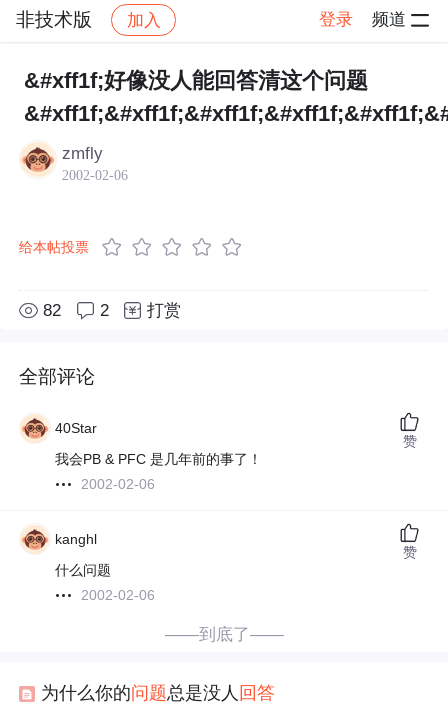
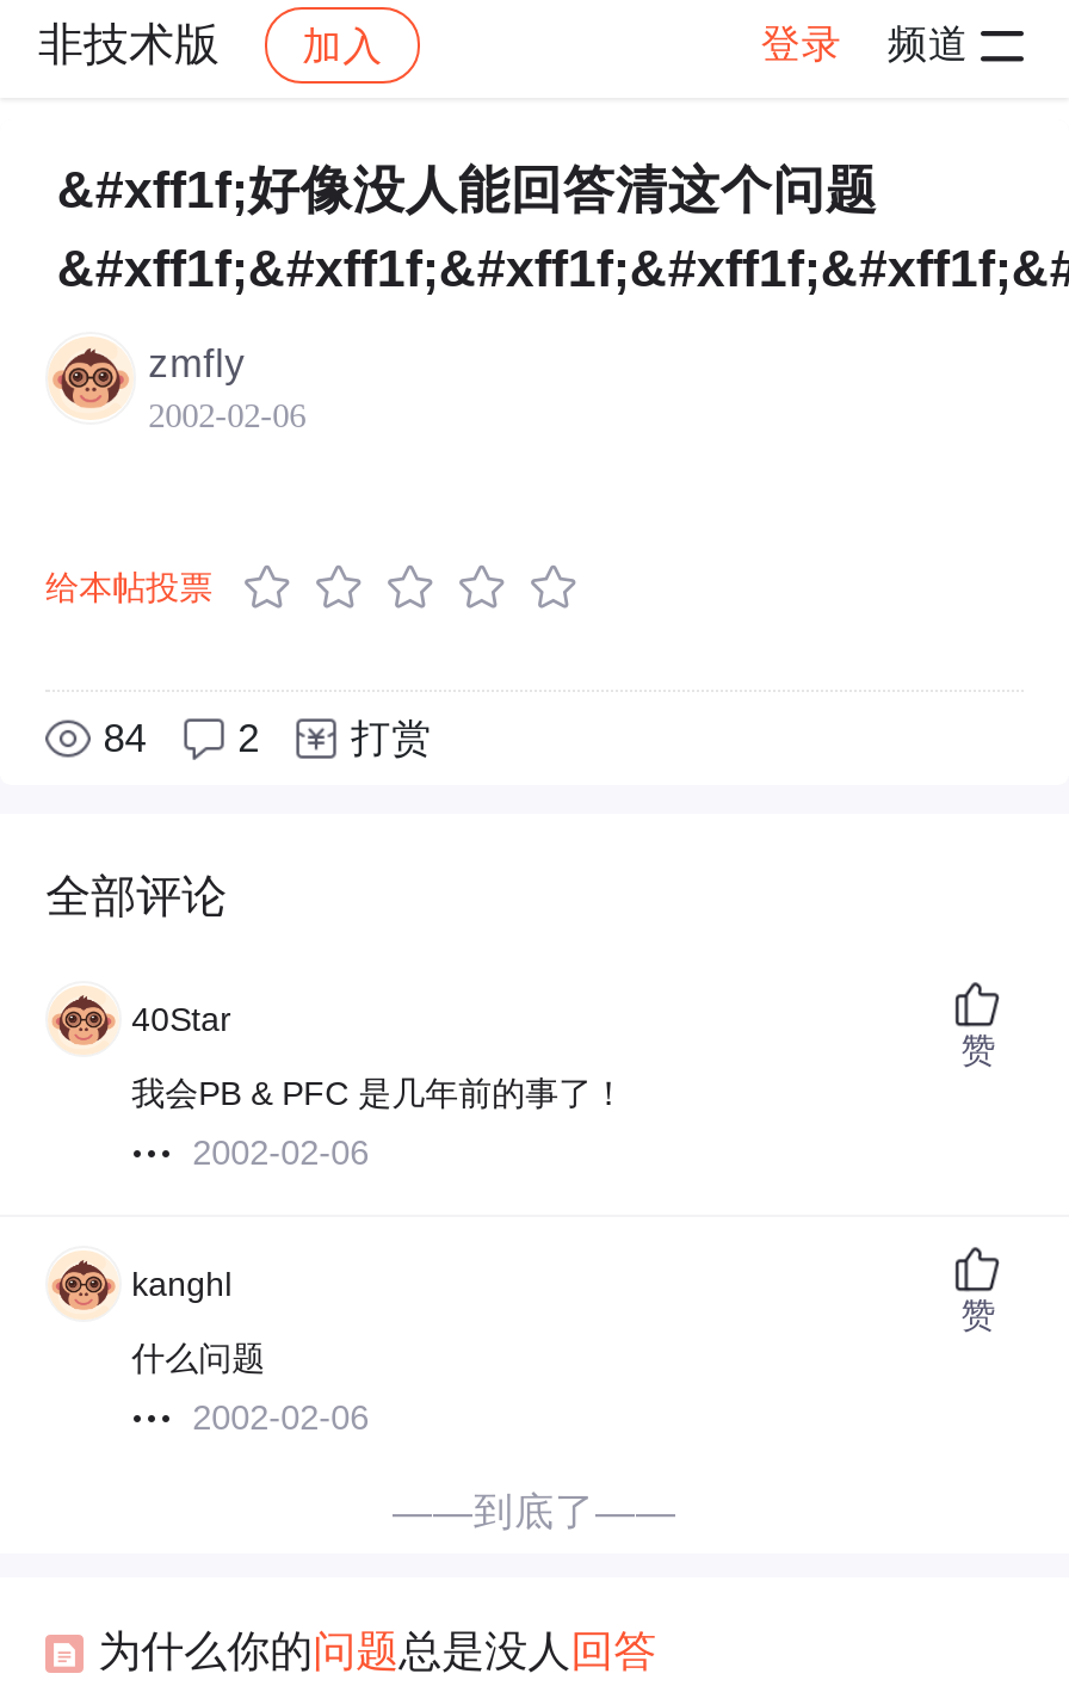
[43,301,61,320] 82 -> [103,717,146,762] 84

